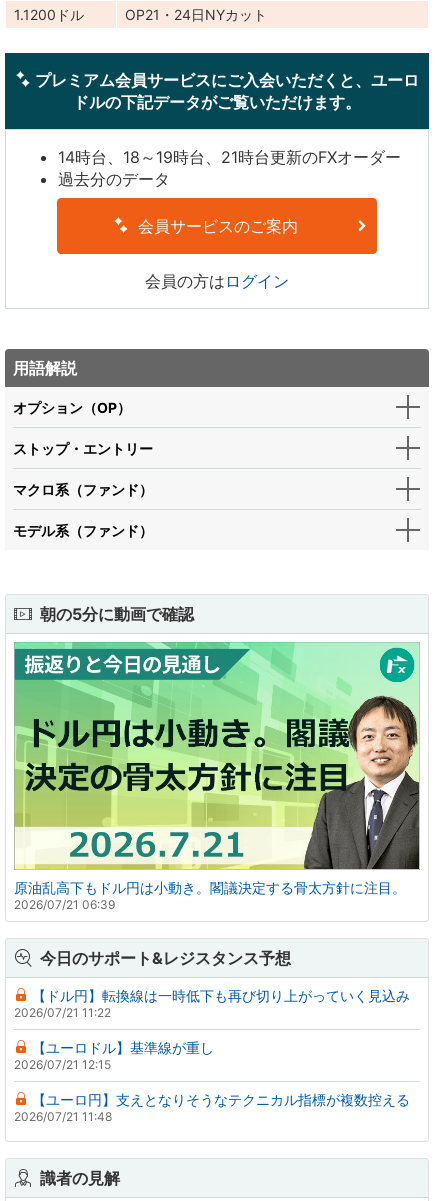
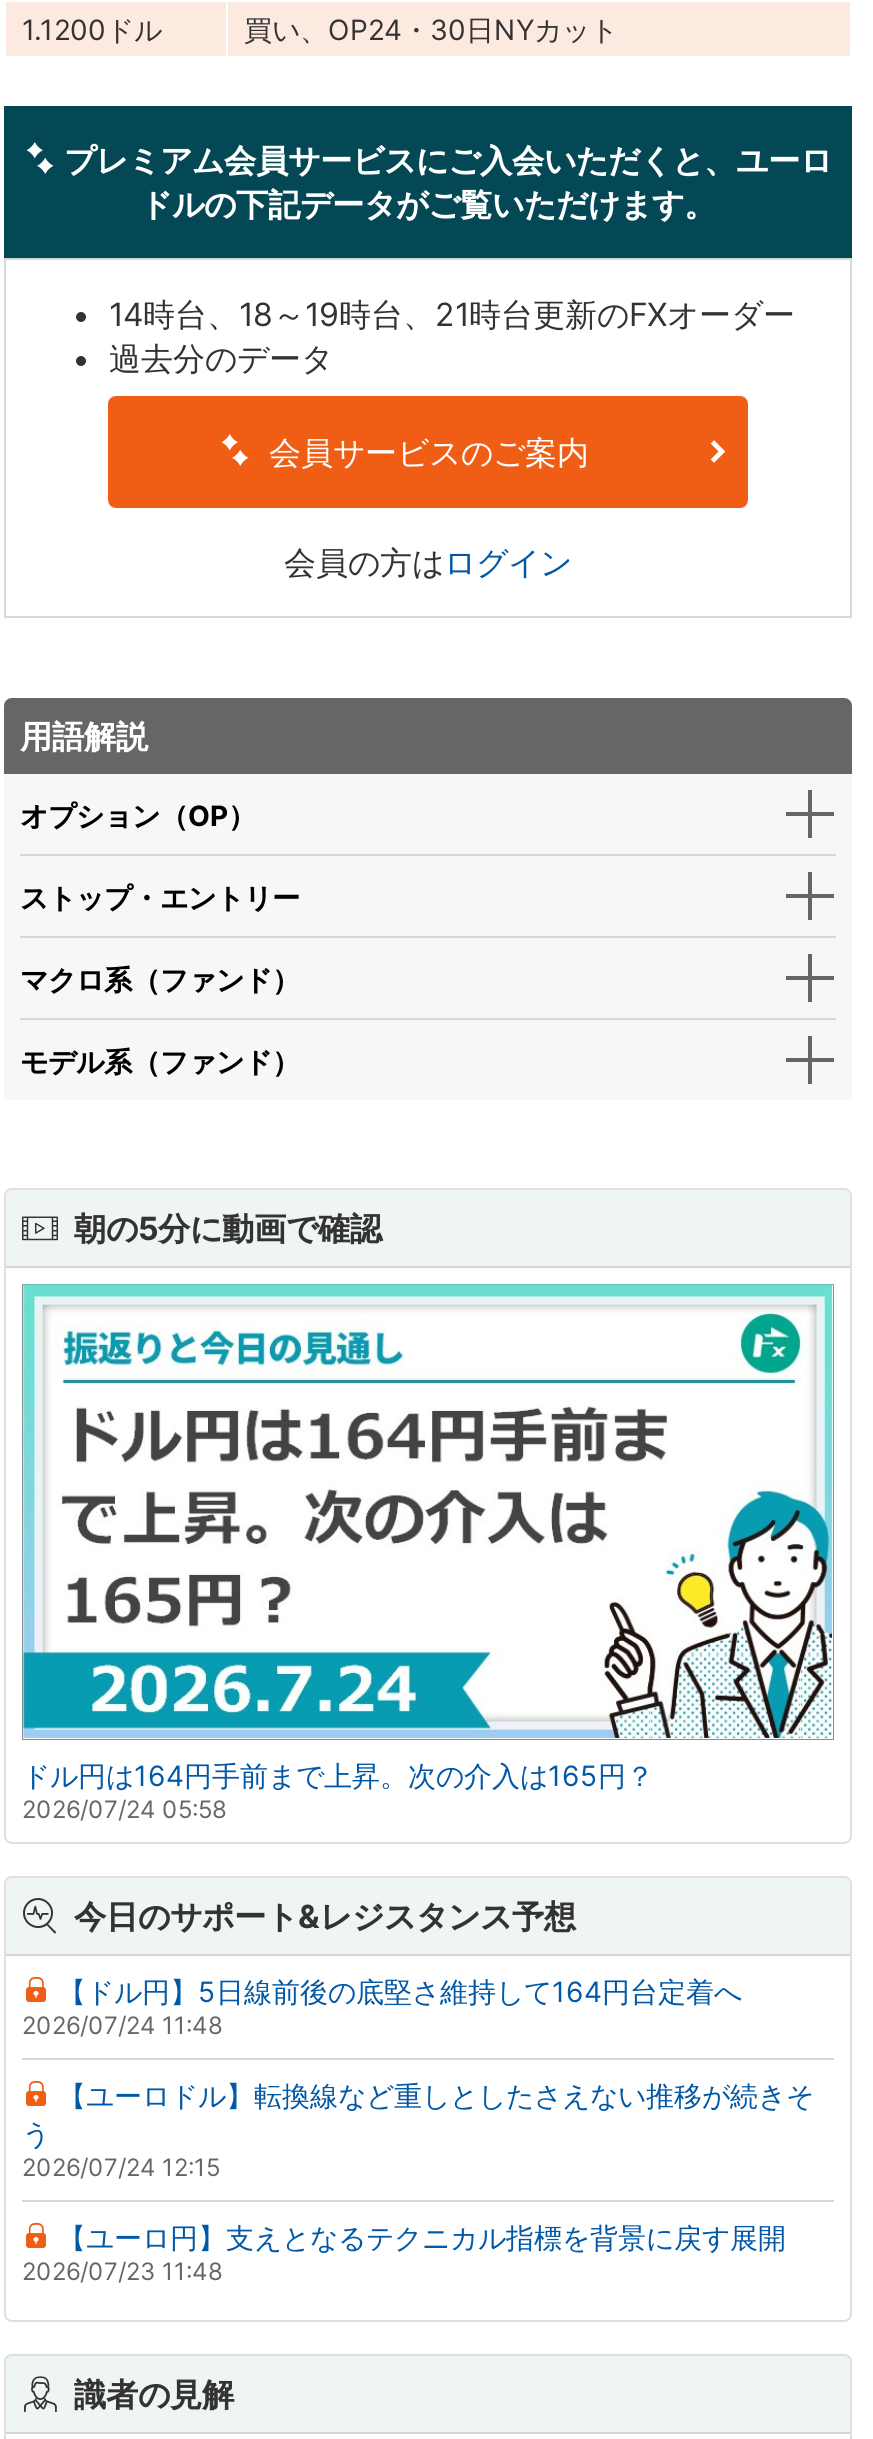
[125,6,267,23] OP21・24日NYカット -> [244,12,618,46] 買い、OP24・30日NYカット
[14,642,420,912] [image] | 原油乱高下もドル円は小動き。閣議決定する骨太方針に注目。 | 2026/07/21 06:39 -> [22,1284,834,1825] [image] | ドル円は164円手前まで上昇。次の介入は165円？ | 2026/07/24 05:58
[14,987,410,1020] 【ドル円】転換線は一時低下も再び切り上がっていく見込み | 2026/07/21 11:22 -> [22,1975,742,2041] 【ドル円】5日線前後の底堅さ維持して164円台定着へ | 2026/07/24 11:48
[14,1039,214,1072] 【ユーロドル】基準線が重し | 2026/07/21 12:15 -> [22,2079,814,2183] 【ユーロドル】転換線など重しとしたさえない推移が続きそ | う | 2026/07/24 12:15
[14,1091,410,1124] 【ユーロ円】支えとなりそうなテクニカル指標が複数控える | 2026/07/21 11:48 -> [22,2221,786,2287] 【ユーロ円】支えとなるテクニカル指標を背景に戻す展開 | 2026/07/23 11:48

